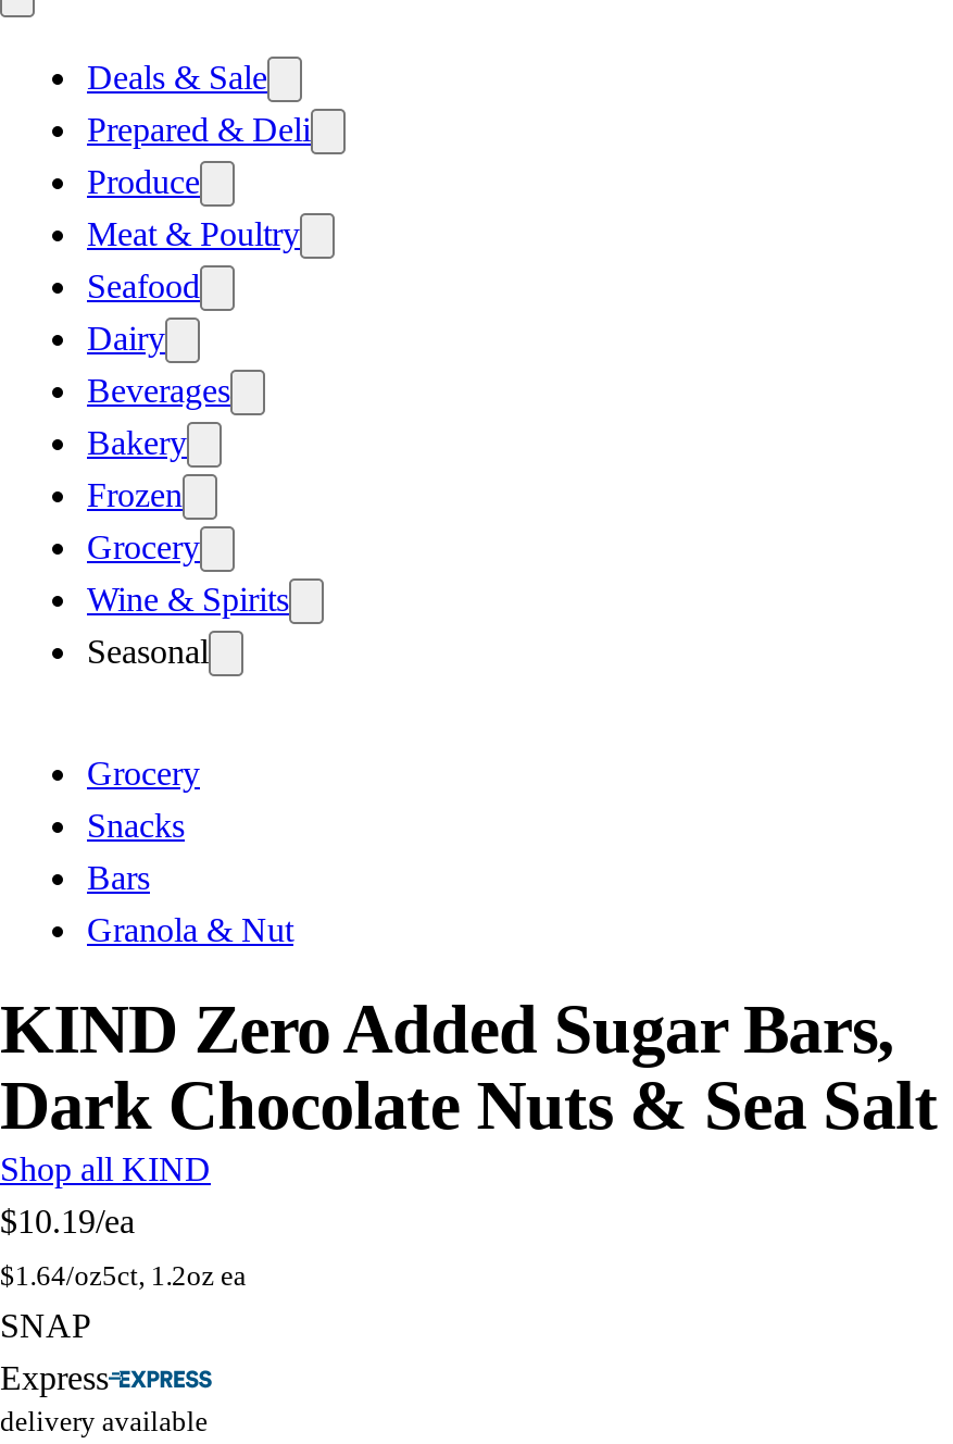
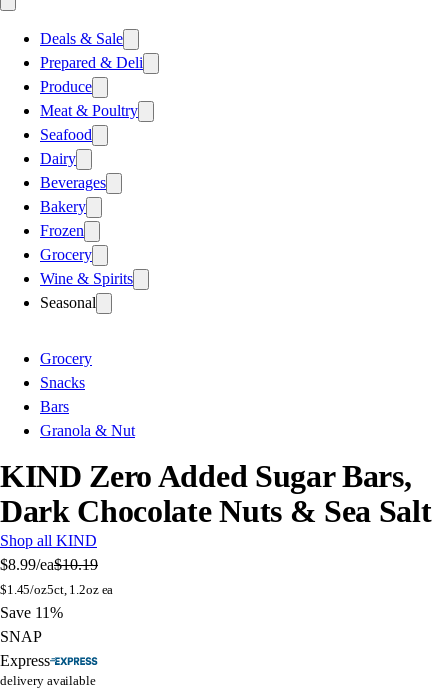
[0,1204,135,1241] $10.19/ea -> [0,556,98,573] $8.99/ea$10.19
[0,1260,246,1293] $1.64/oz5ct, 1.2oz ea -> [0,582,113,621] $1.45/oz5ct, 1.2oz ea | Save 11%

